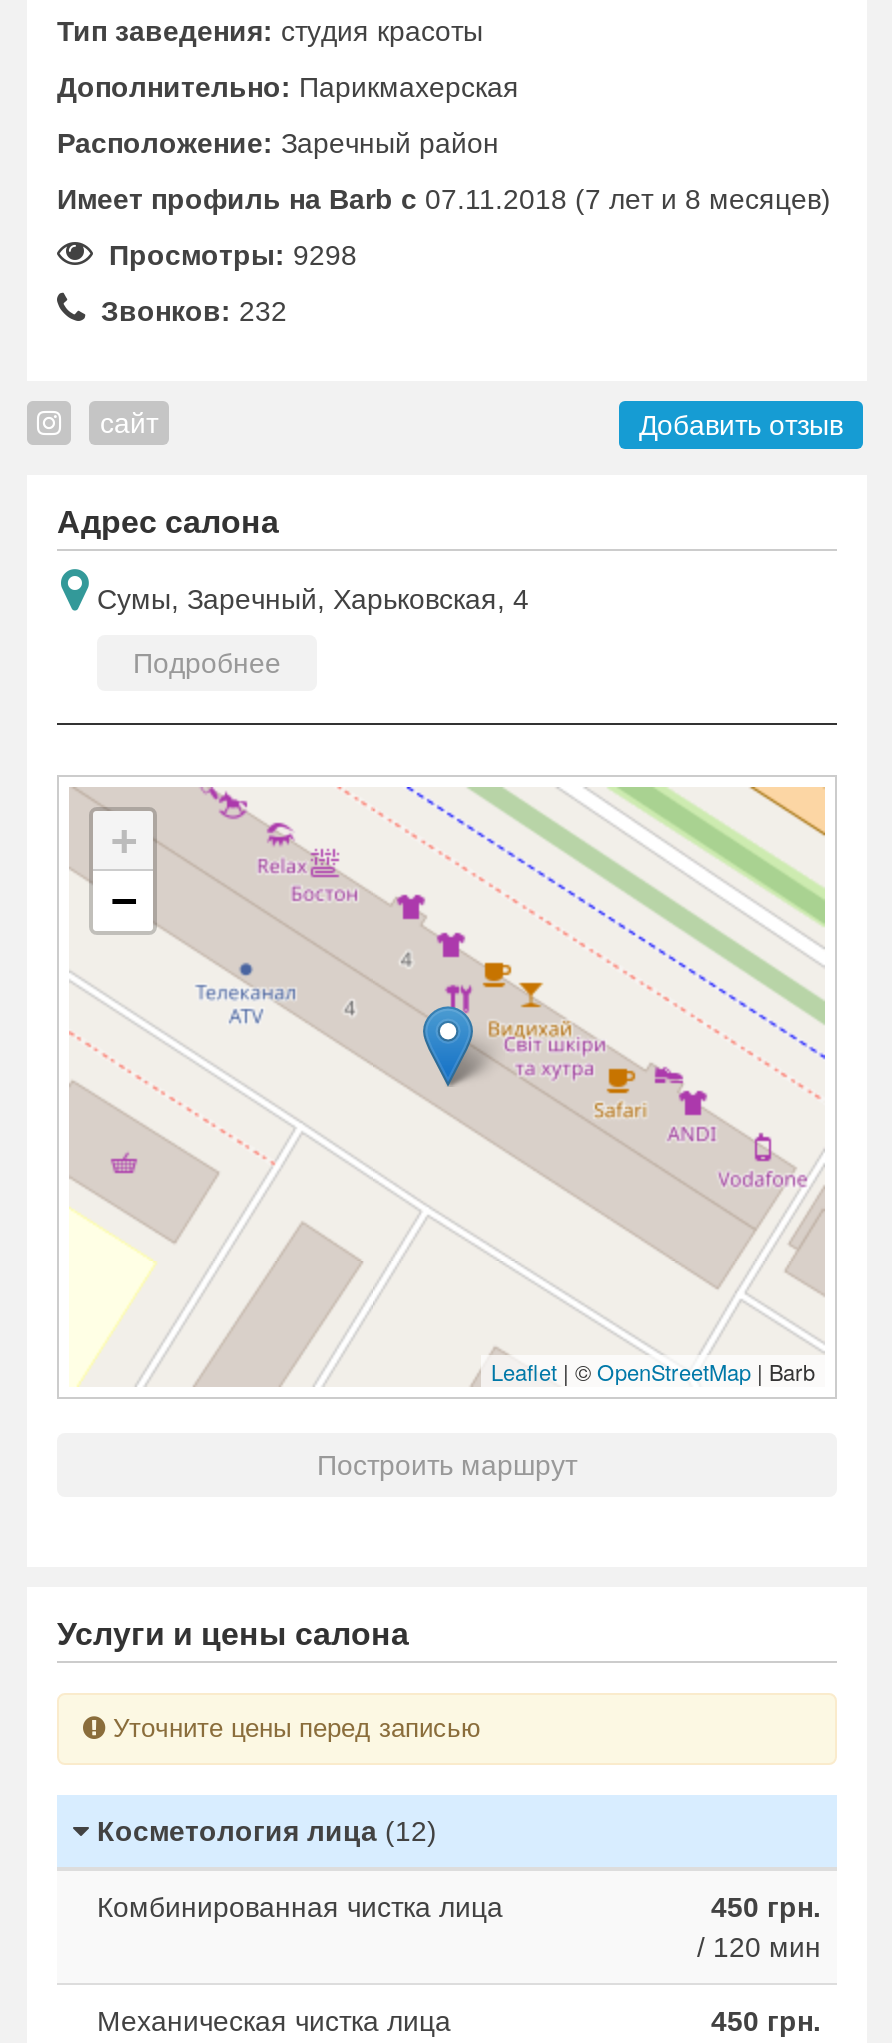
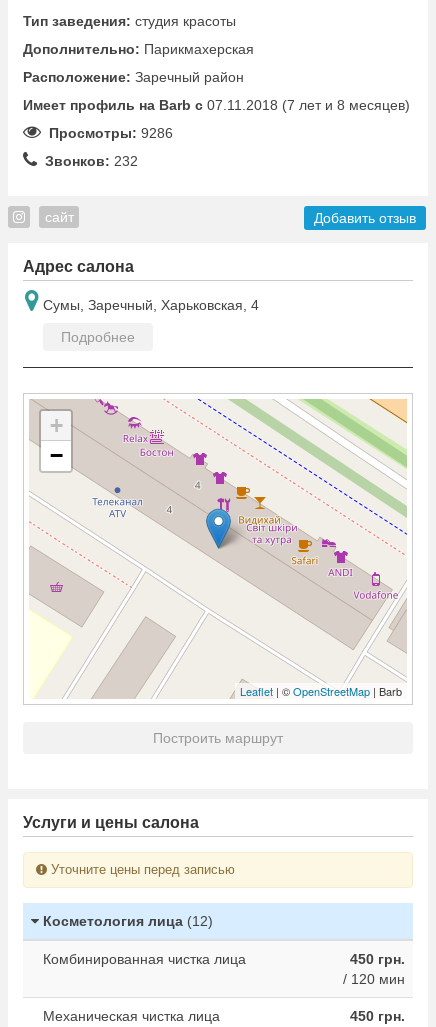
[93,238,357,270] Просмотры: 9298 -> [41,124,173,140] Просмотры: 9286

